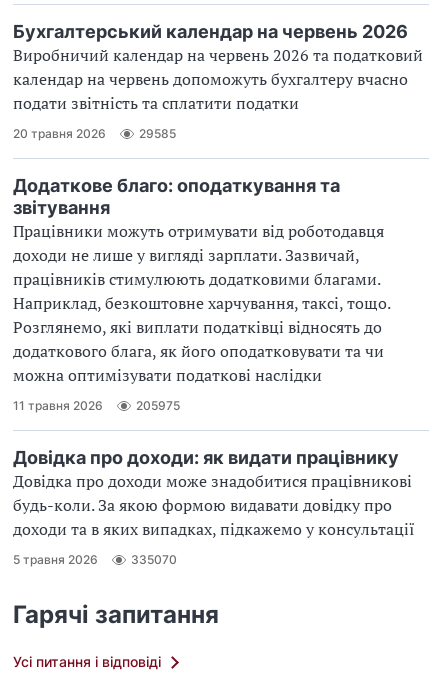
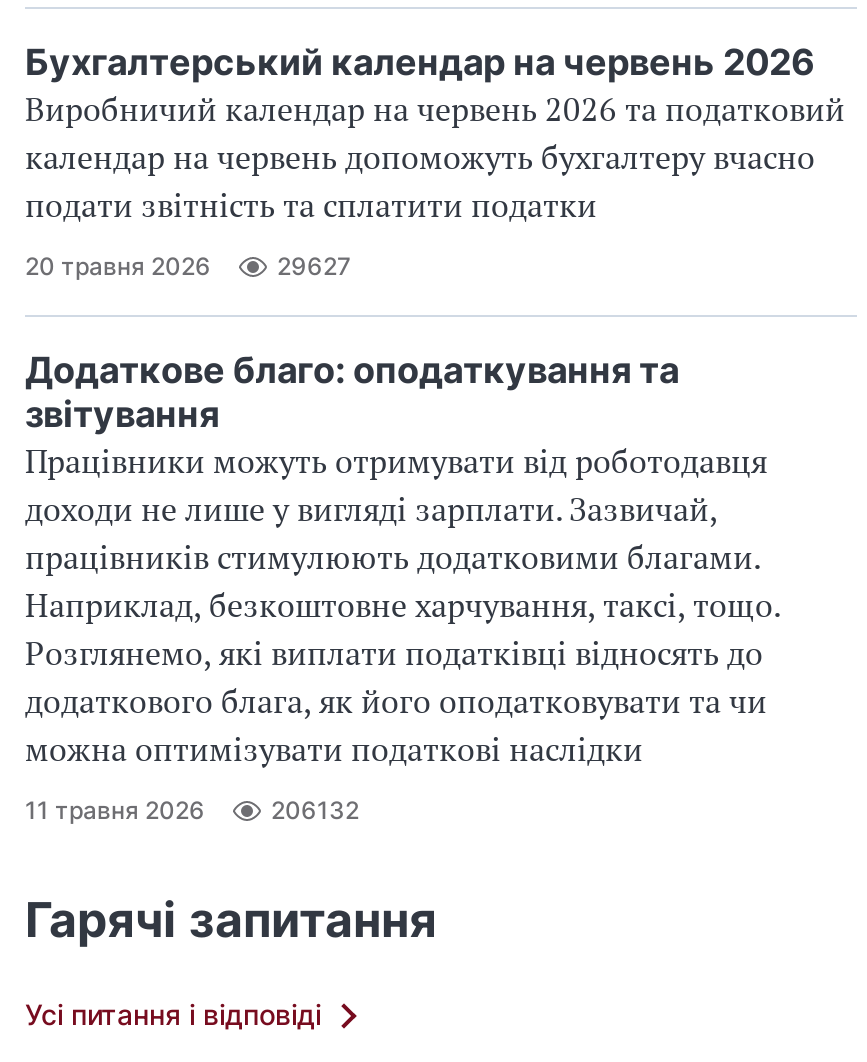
[139,126,176,141] 29585 -> [277,252,351,282] 29627
[13,398,415,567] 205975 | Довідка про доходи: як видати працівнику | Довідка про доходи може знадобитися працівникові | будь-коли. За якою формою видавати довідку про | доходи та в яких випадках, підкажемо у консультації | 5 травня 2026 | 335070 -> [271,796,359,826] 206132

